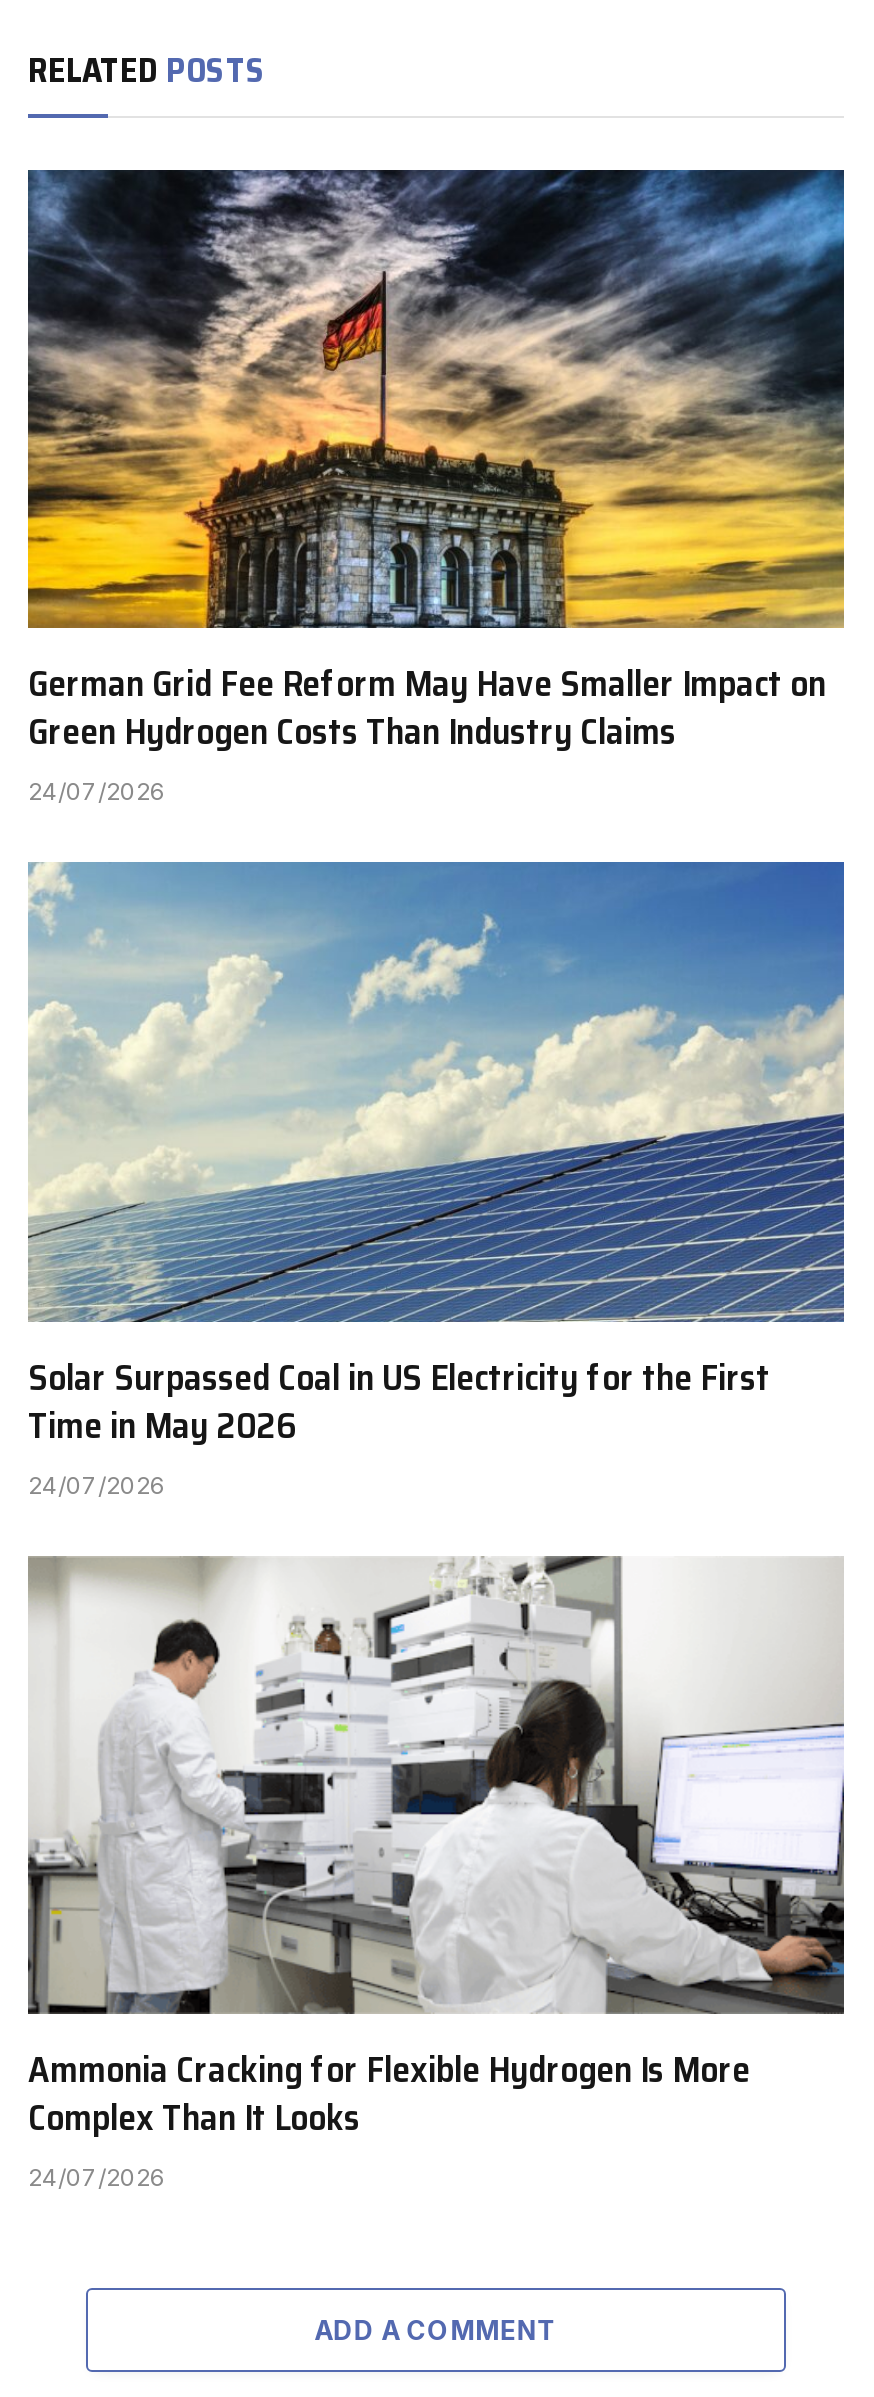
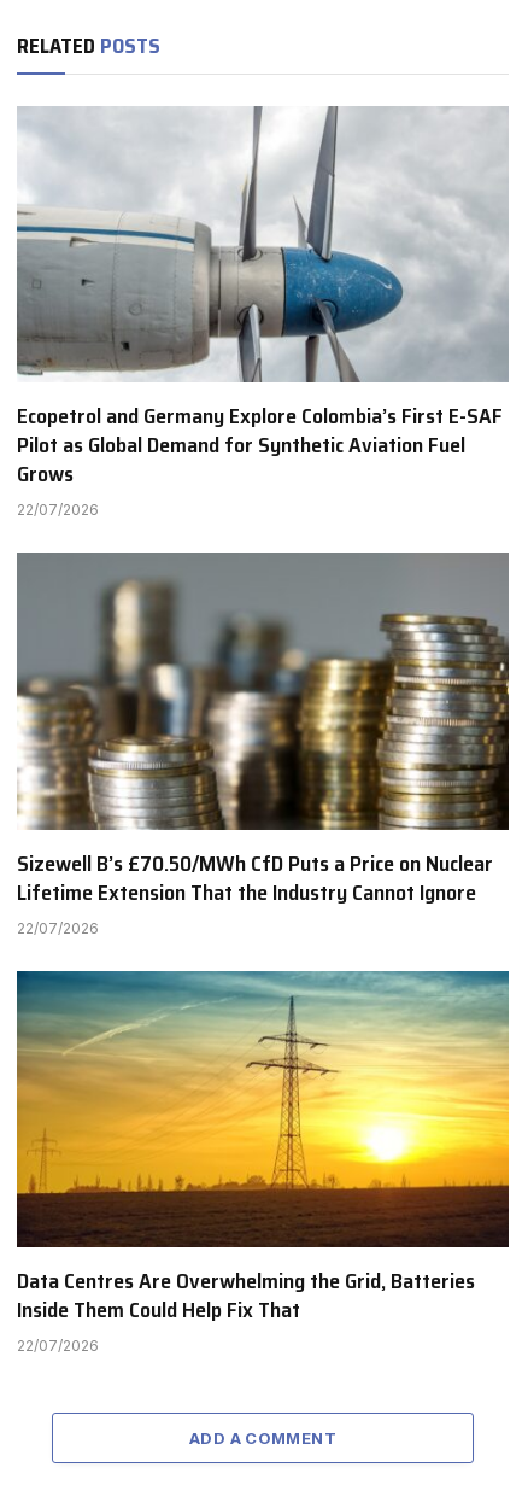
[26,168,846,807] [image] | German Grid Fee Reform May Have Smaller Impact on | Green Hydrogen Costs Than Industry Claims | 24/07/2026 -> [16,106,509,519] [image] | Ecopetrol and Germany Explore Colombia’s First E-SAF | Pilot as Global Demand for Synthetic Aviation Fuel | Grows | 22/07/2026
[28,862,846,1500] [image] | Solar Surpassed Coal in US Electricity for the First | Time in May 2026 | 24/07/2026 -> [17,553,510,937] [image] | Sizewell B’s £70.50/MWh CfD Puts a Price on Nuclear | Lifetime Extension That the Industry Cannot Ignore | 22/07/2026
[26,1554,846,2193] [image] | Ammonia Cracking for Flexible Hydrogen Is More | Complex Than It Looks | 24/07/2026 -> [16,970,510,1355] [image] | Data Centres Are Overwhelming the Grid, Batteries | Inside Them Could Help Fix That | 22/07/2026

